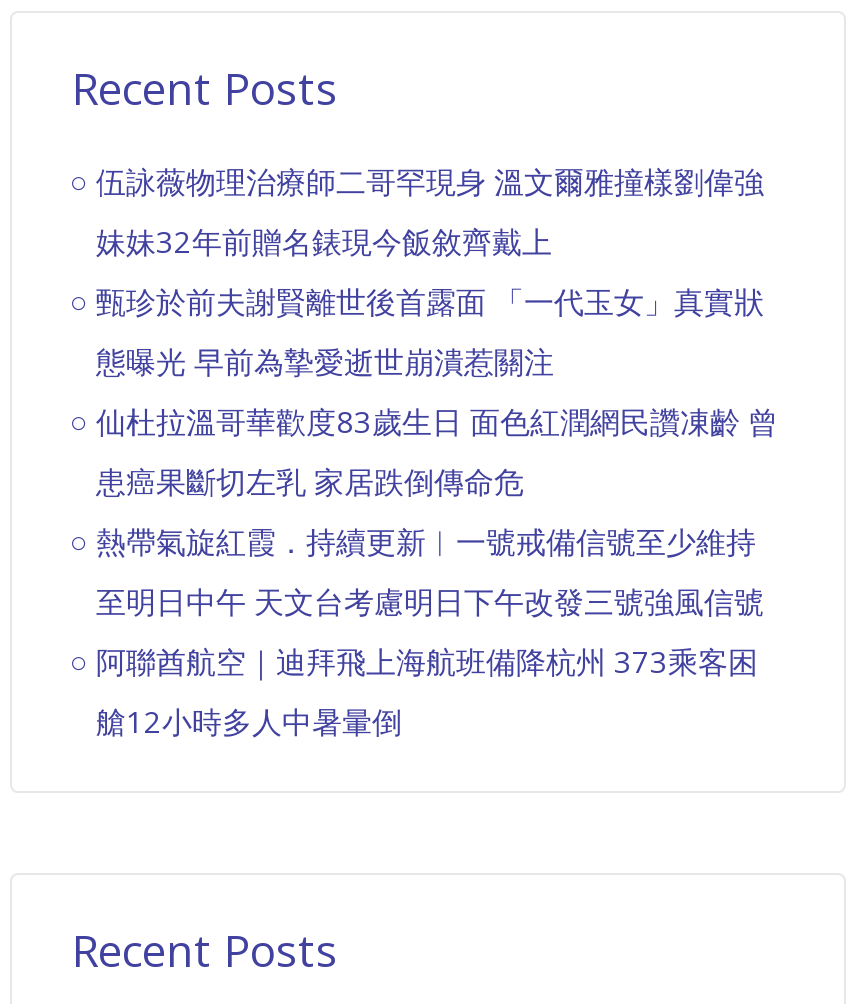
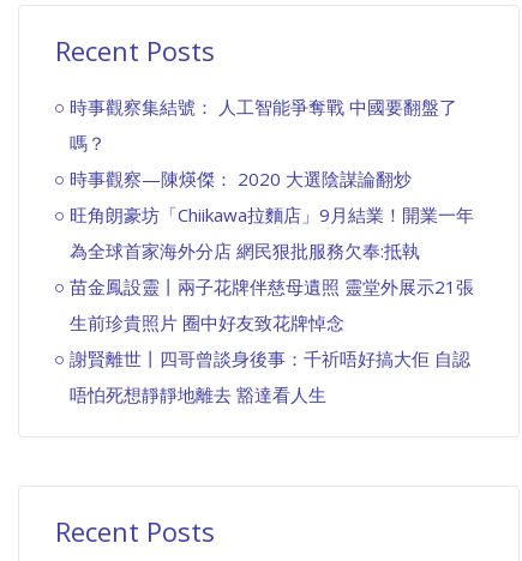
[96,160,778,740] 伍詠薇物理治療師二哥罕現身 溫文爾雅撞樣劉偉強 | 妹妹32年前贈名錶現今飯敘齊戴上 | 甄珍於前夫謝賢離世後首露面 「一代玉女」真實狀 | 態曝光 早前為摯愛逝世崩潰惹關注 | 仙杜拉溫哥華歡度83歲生日 面色紅潤網民讚凍齡 曾 | 患癌果斷切左乳 家居跌倒傳命危 | 熱帶氣旋紅霞．持續更新︱一號戒備信號至少維持 | 至明日中午 天文台考慮明日下午改發三號強風信號 | 阿聯酋航空｜迪拜飛上海航班備降杭州 373乘客困 | 艙12小時多人中暑暈倒 -> [70,94,474,406] 時事觀察集結號： 人工智能爭奪戰 中國要翻盤了 | 嗎？ | 時事觀察—陳煐傑： 2020 大選陰謀論翻炒 | 旺角朗豪坊「Chiikawa拉麵店」9月結業！開業一年 | 為全球首家海外分店 網民狠批服務欠奉:抵執 | 苗金鳳設靈丨兩子花牌伴慈母遺照 靈堂外展示21張 | 生前珍貴照片 圈中好友致花牌悼念 | 謝賢離世丨四哥曾談身後事：千祈唔好搞大佢 自認 | 唔怕死想靜靜地離去 豁達看人生

